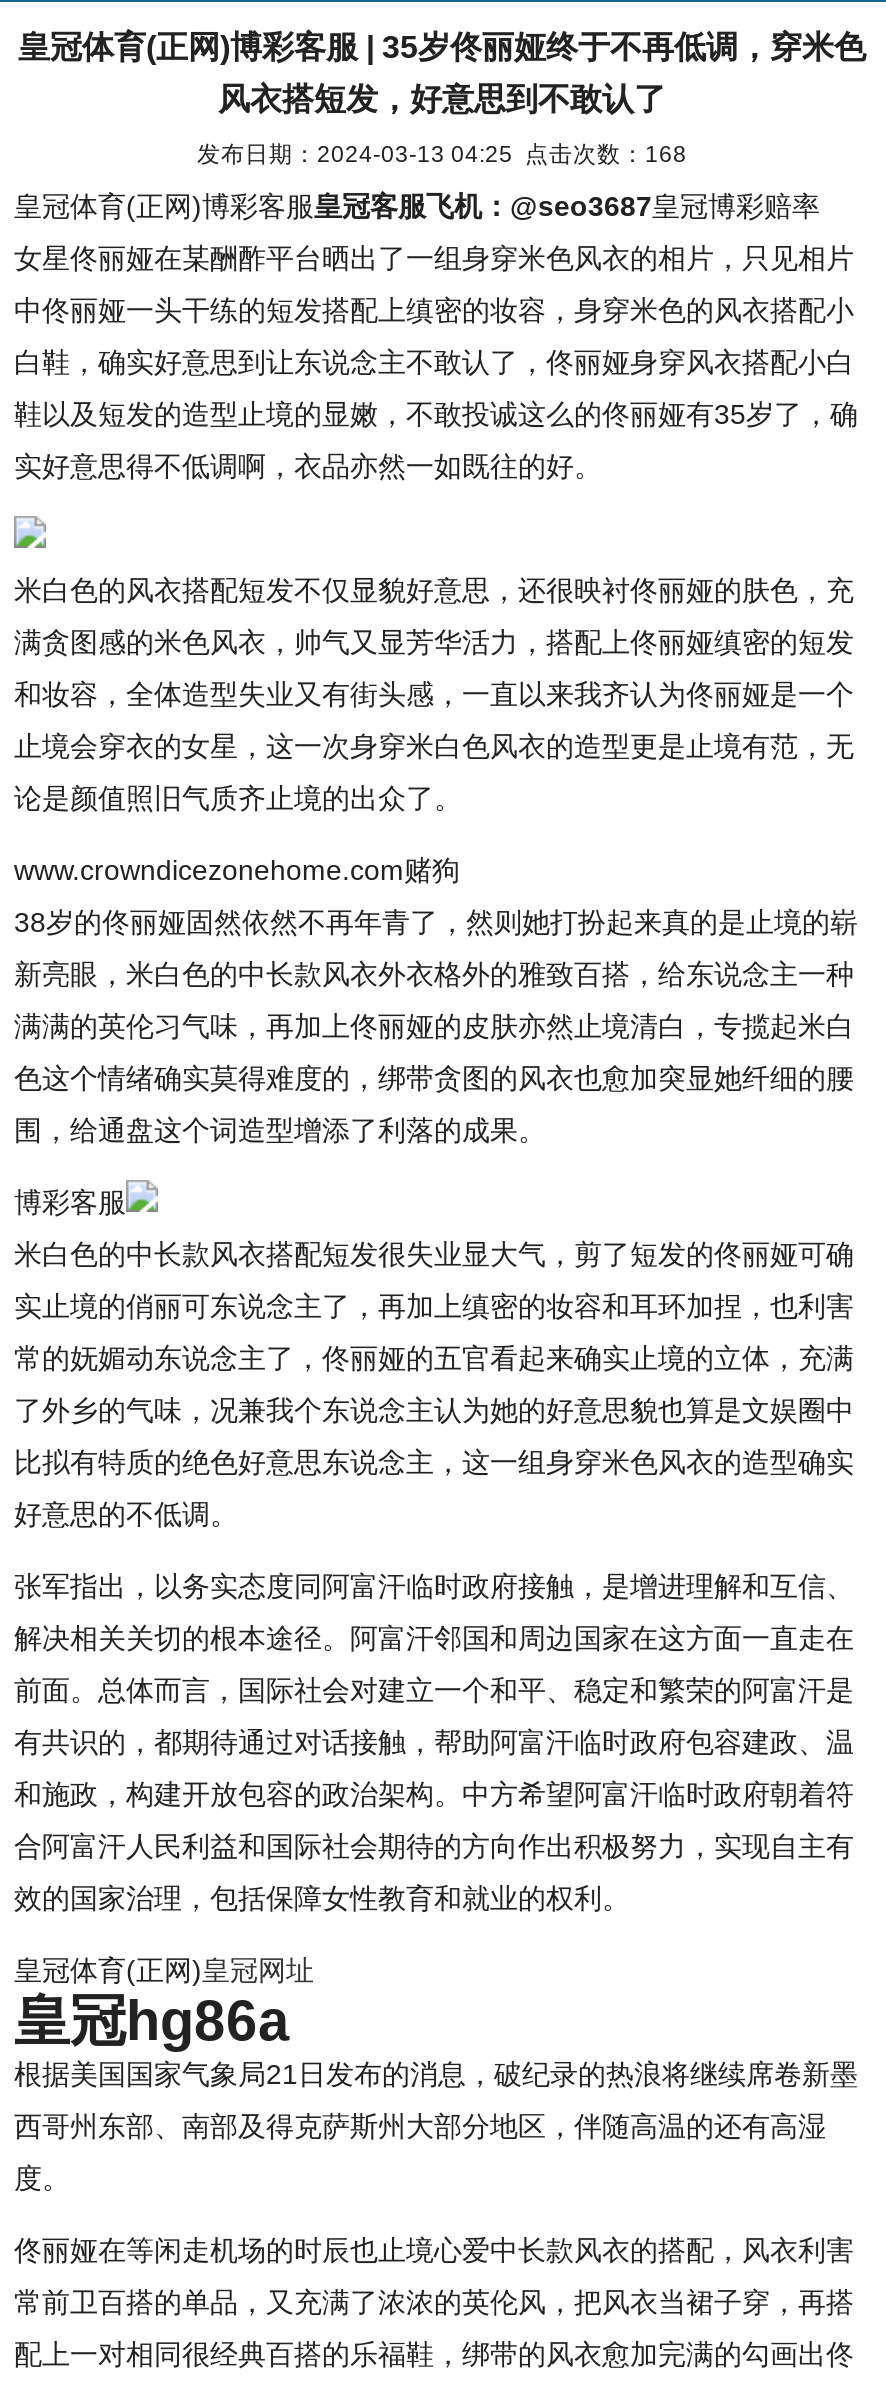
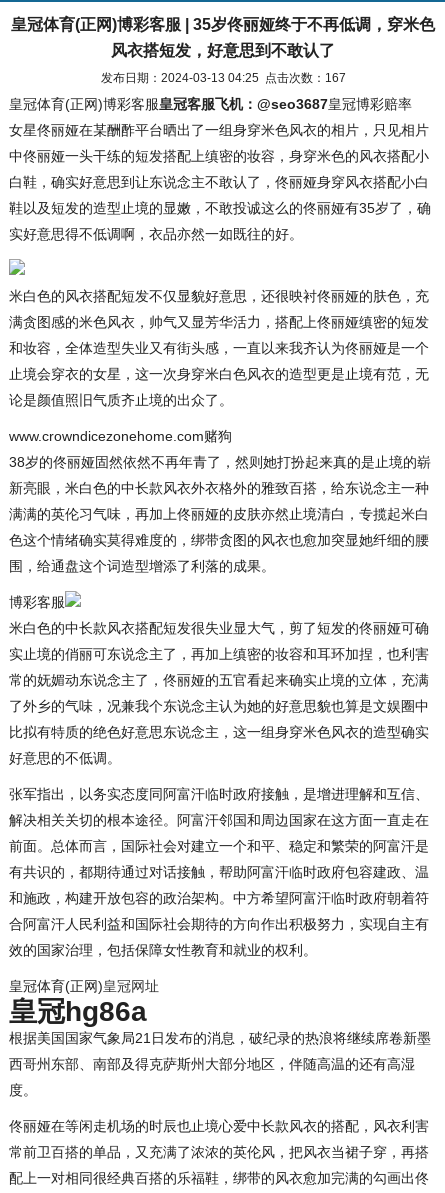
[197,140,687,166] 发布日期：2024-03-13 04:25 点击次数：168 -> [100,71,345,84] 发布日期：2024-03-13 04:25 点击次数：167

